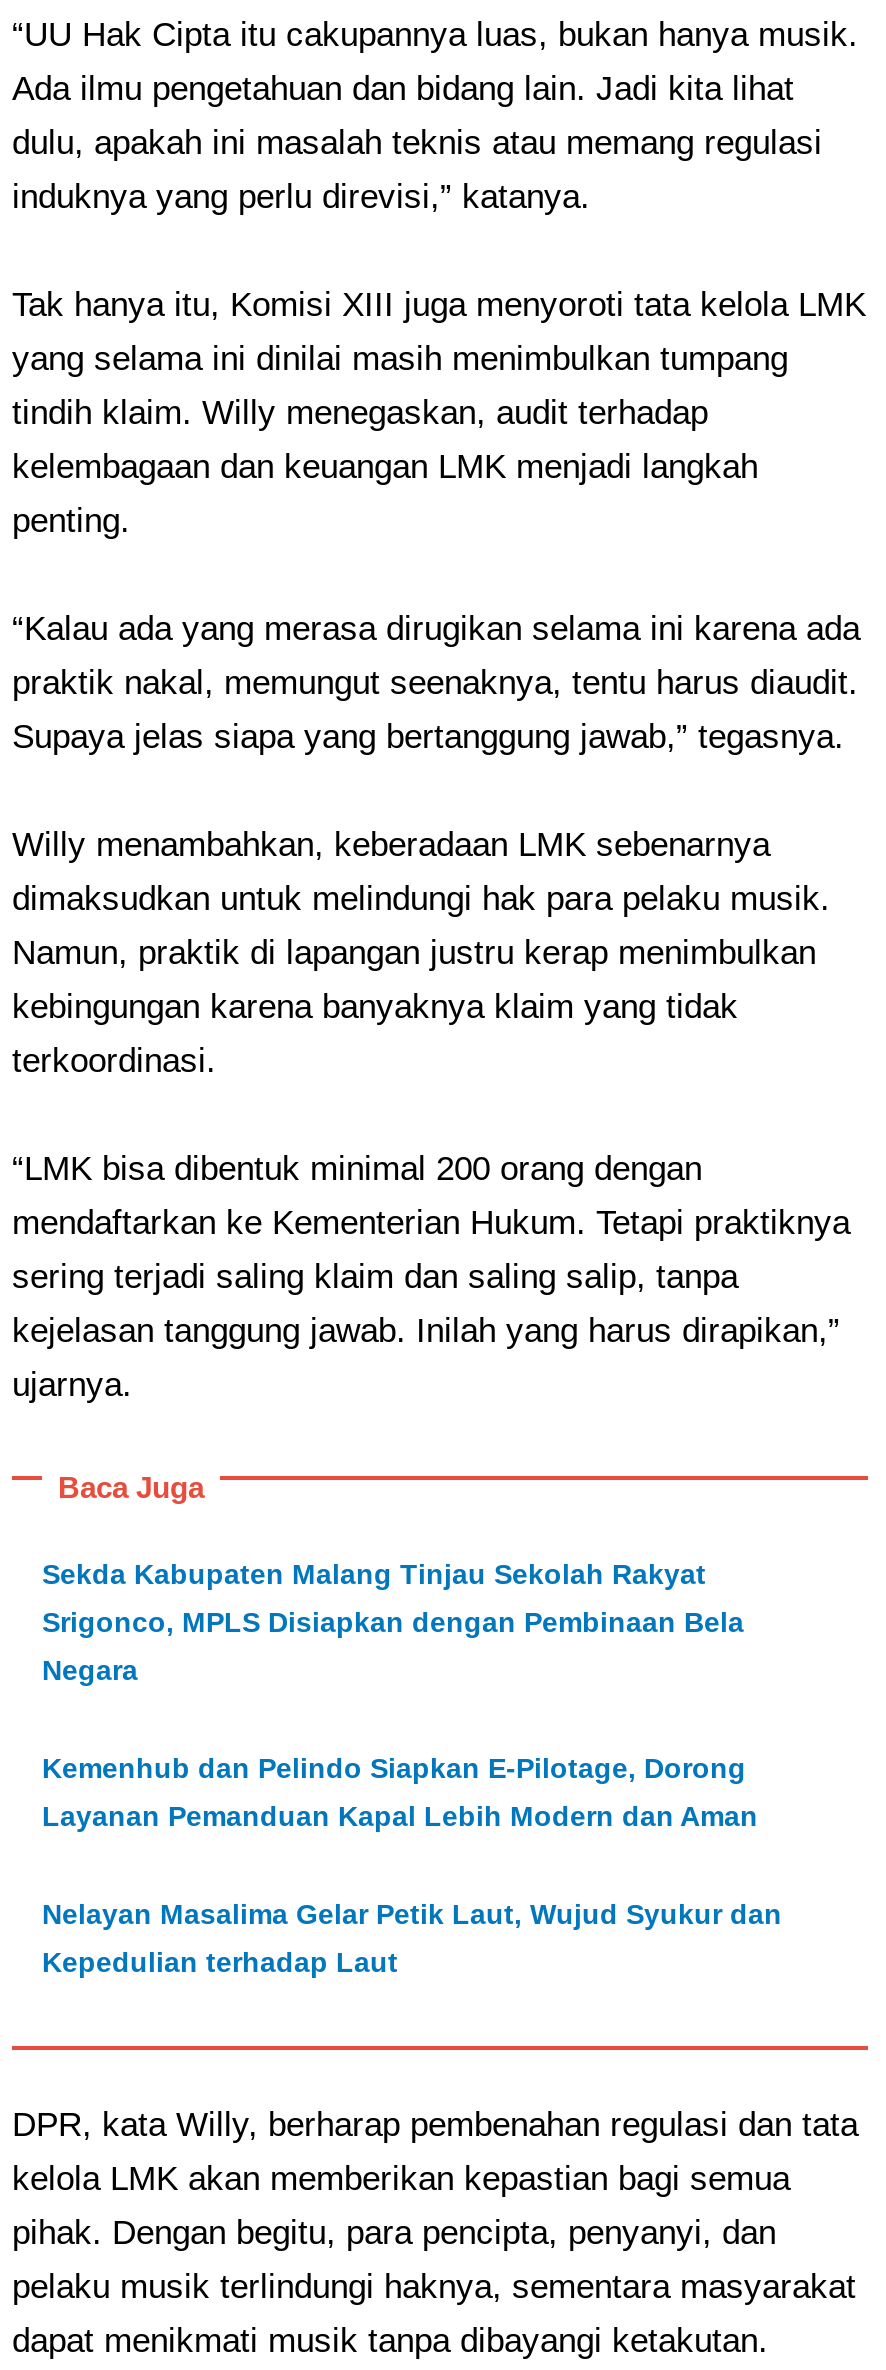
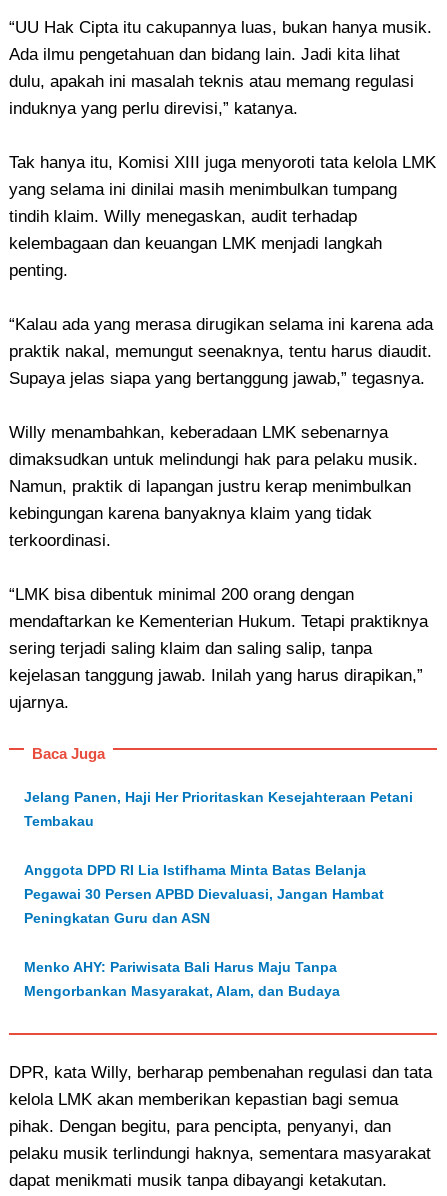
[42,1558,706,1590] Sekda Kabupaten Malang Tinjau Sekolah Rakyat -> [24,789,413,805] Jelang Panen, Haji Her Prioritaskan Kesejahteraan Petani
[42,1606,744,1638] Srigonco, MPLS Disiapkan dengan Pembinaan Bela -> [24,813,94,829] Tembakau
[42,1654,138,1686] Negara -> [24,862,366,878] Anggota DPD RI Lia Istifhama Minta Batas Belanja
[42,1752,746,1784] Kemenhub dan Pelindo Siapkan E-Pilotage, Dorong -> [24,886,384,902] Pegawai 30 Persen APBD Dievaluasi, Jangan Hambat
[42,1800,758,1832] Layanan Pemanduan Kapal Lebih Modern dan Aman -> [24,910,210,926] Peningkatan Guru dan ASN
[42,1898,782,1930] Nelayan Masalima Gelar Petik Laut, Wujud Syukur dan -> [24,959,337,975] Menko AHY: Pariwisata Bali Harus Maju Tanpa
[42,1946,398,1978] Kepedulian terhadap Laut -> [24,983,340,999] Mengorbankan Masyarakat, Alam, dan Budaya

